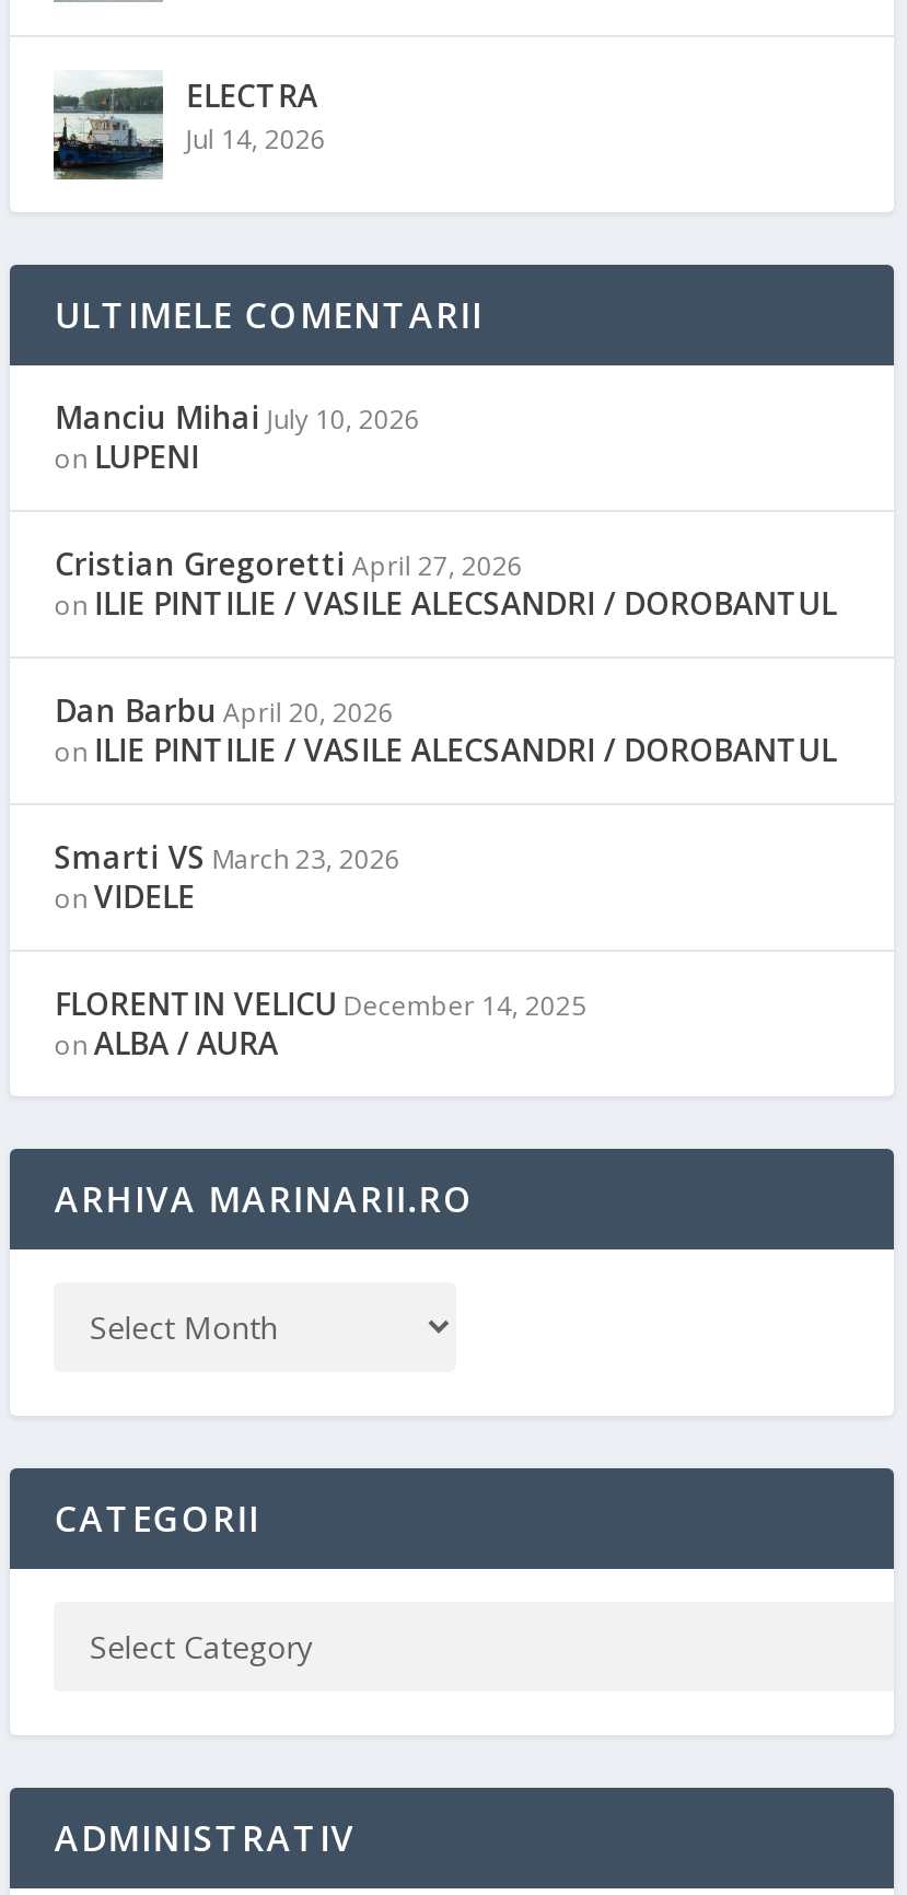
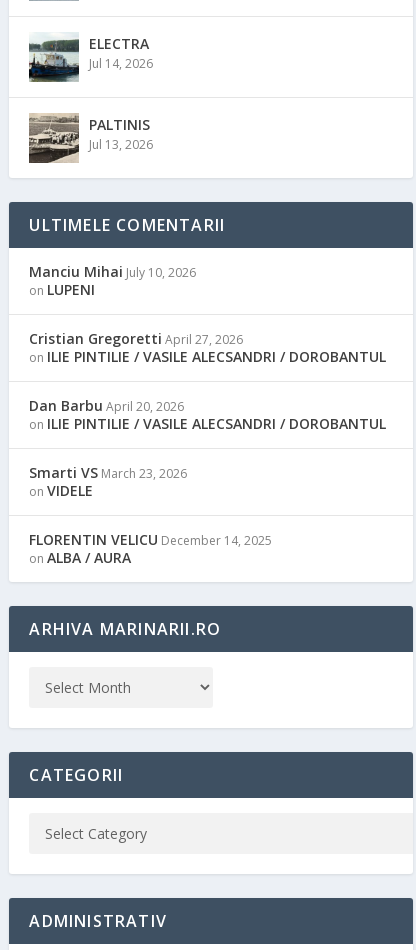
none -> [29,113,153,163] [image] | PALTINIS | Jul 13, 2026

